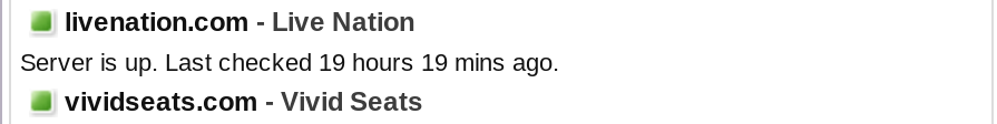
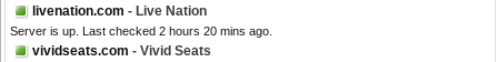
[20,49,559,75] Server is up. Last checked 19 hours 19 mins ago. -> [10,24,272,38] Server is up. Last checked 2 hours 20 mins ago.

